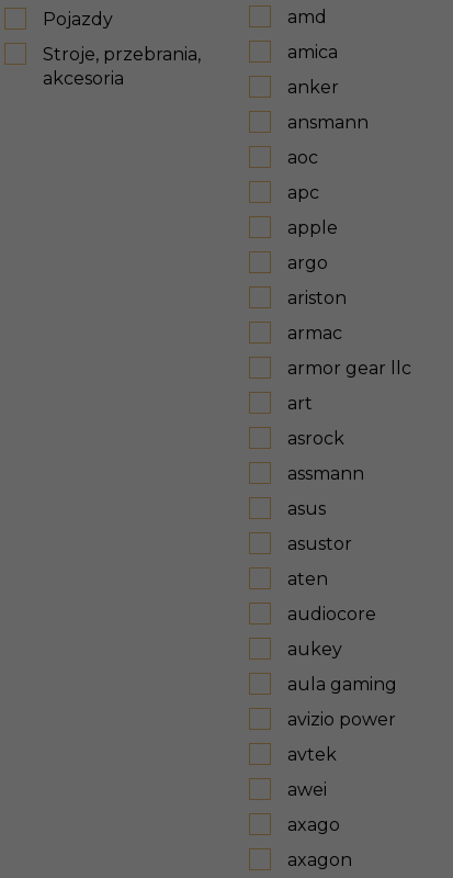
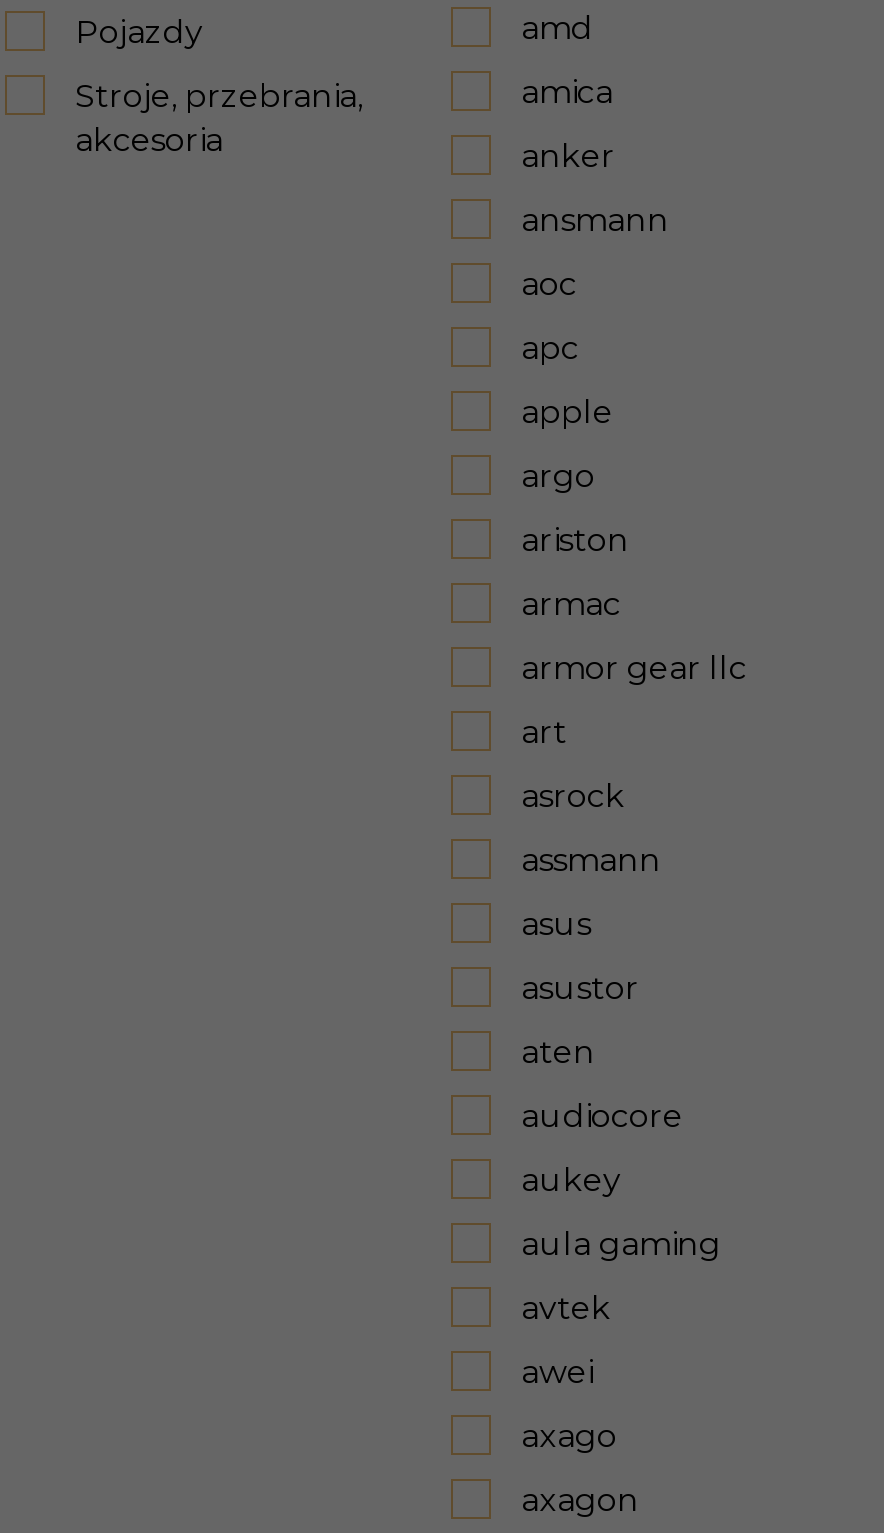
[287,709,396,730] avizio power -> none

